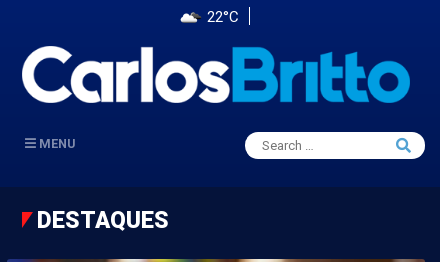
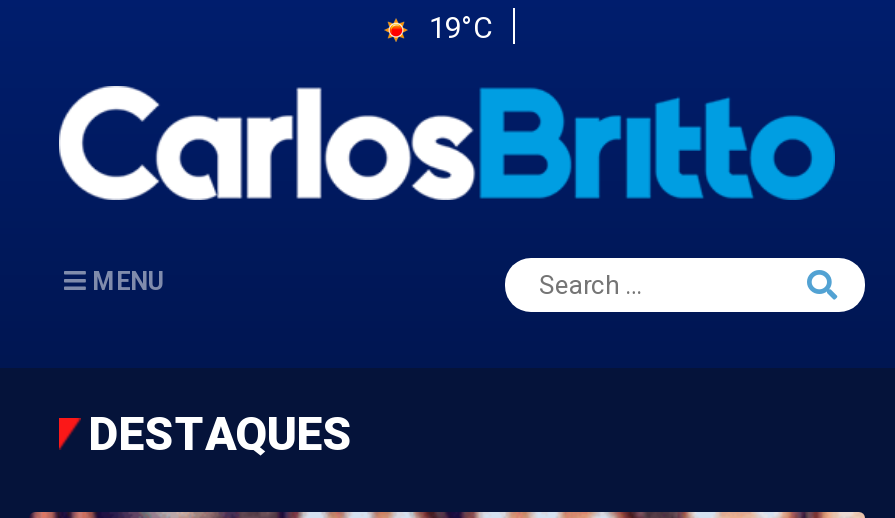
[207,8,239,26] 22°C -> [429,10,493,46] 19°C

